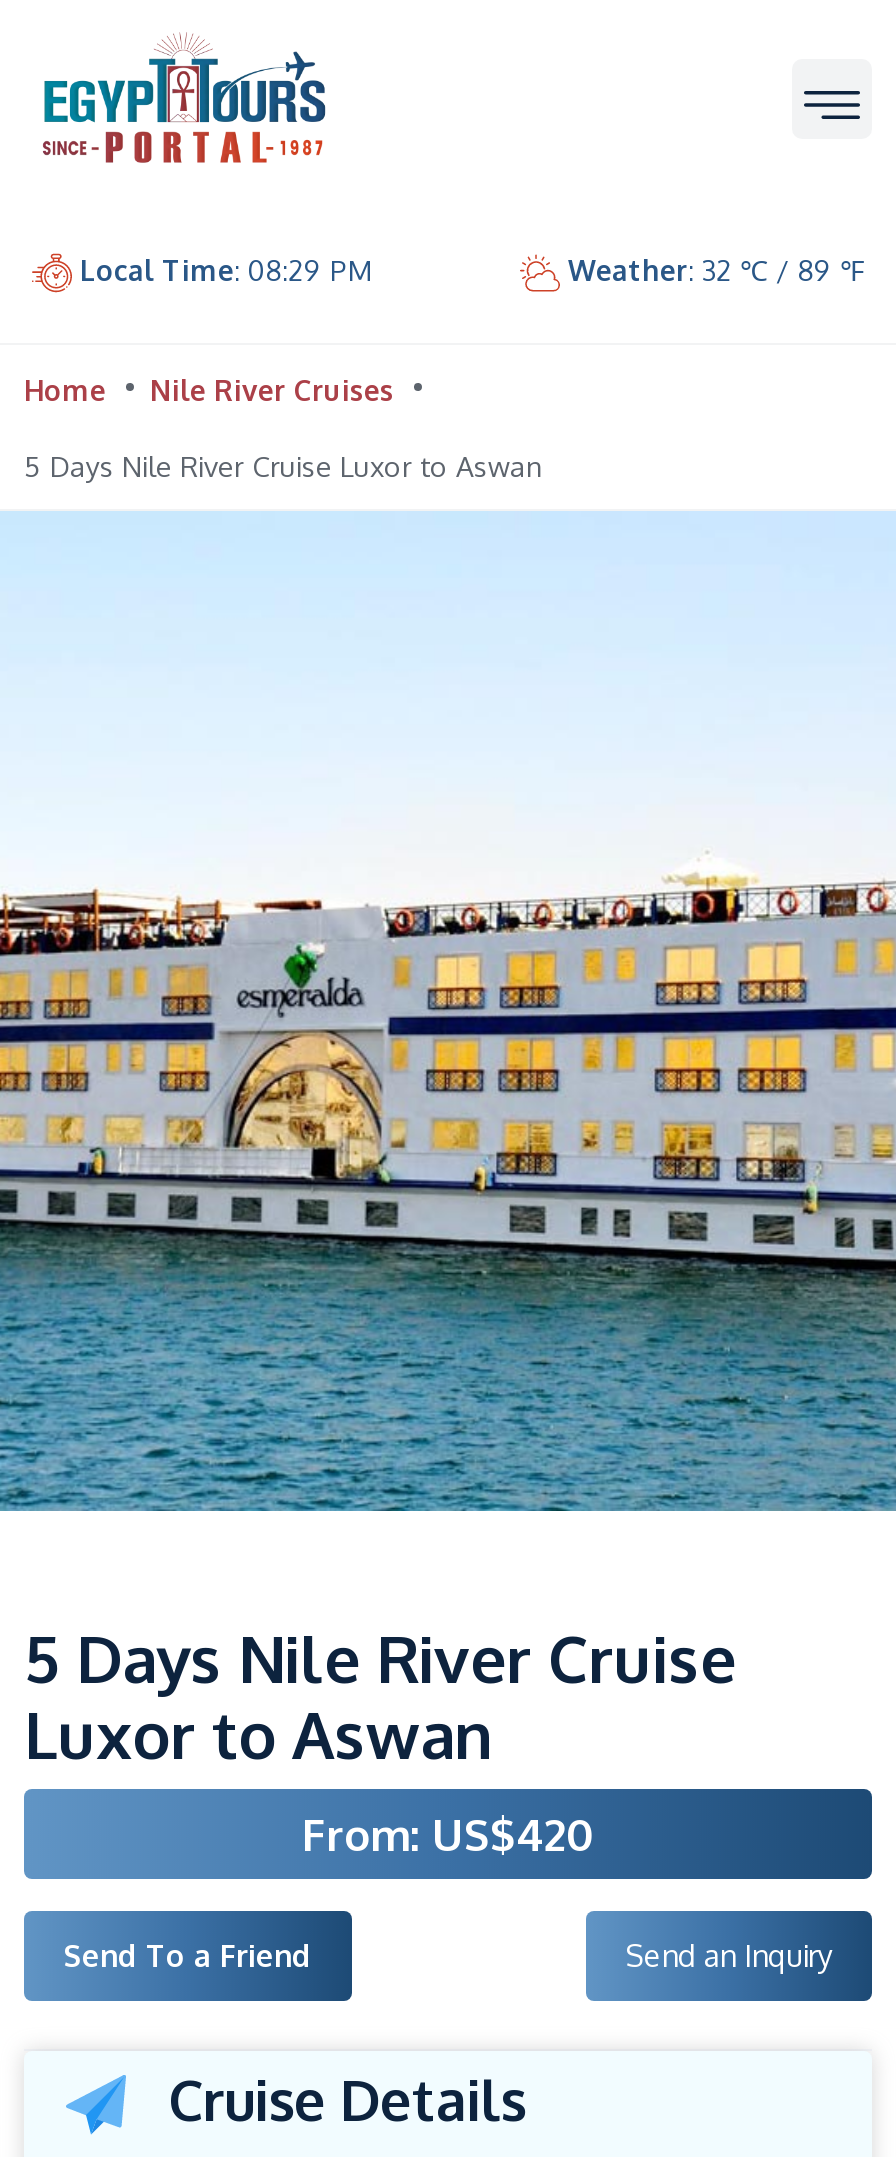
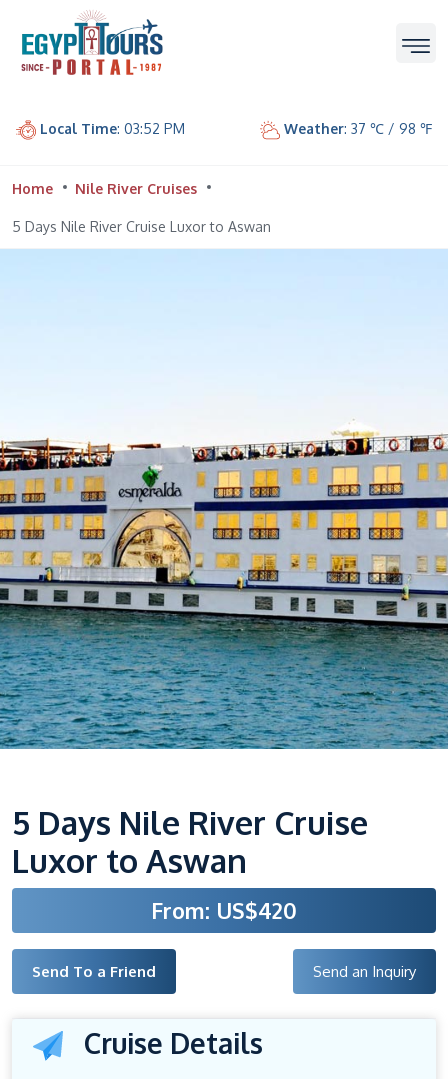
[80,253,372,287] Local Time: 08:29 PM -> [40,120,185,137] Local Time: 03:52 PM
[568,253,864,287] Weather: 32 ℃ / 89 ℉ -> [284,120,432,137] Weather: 37 ℃ / 98 ℉

